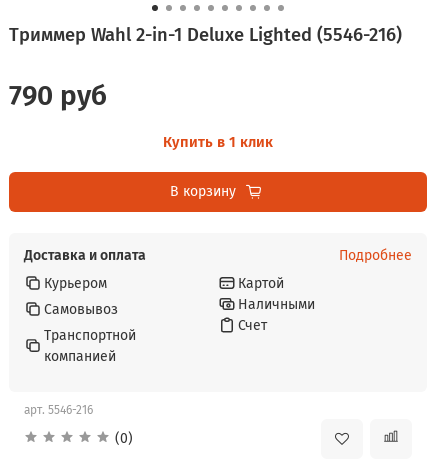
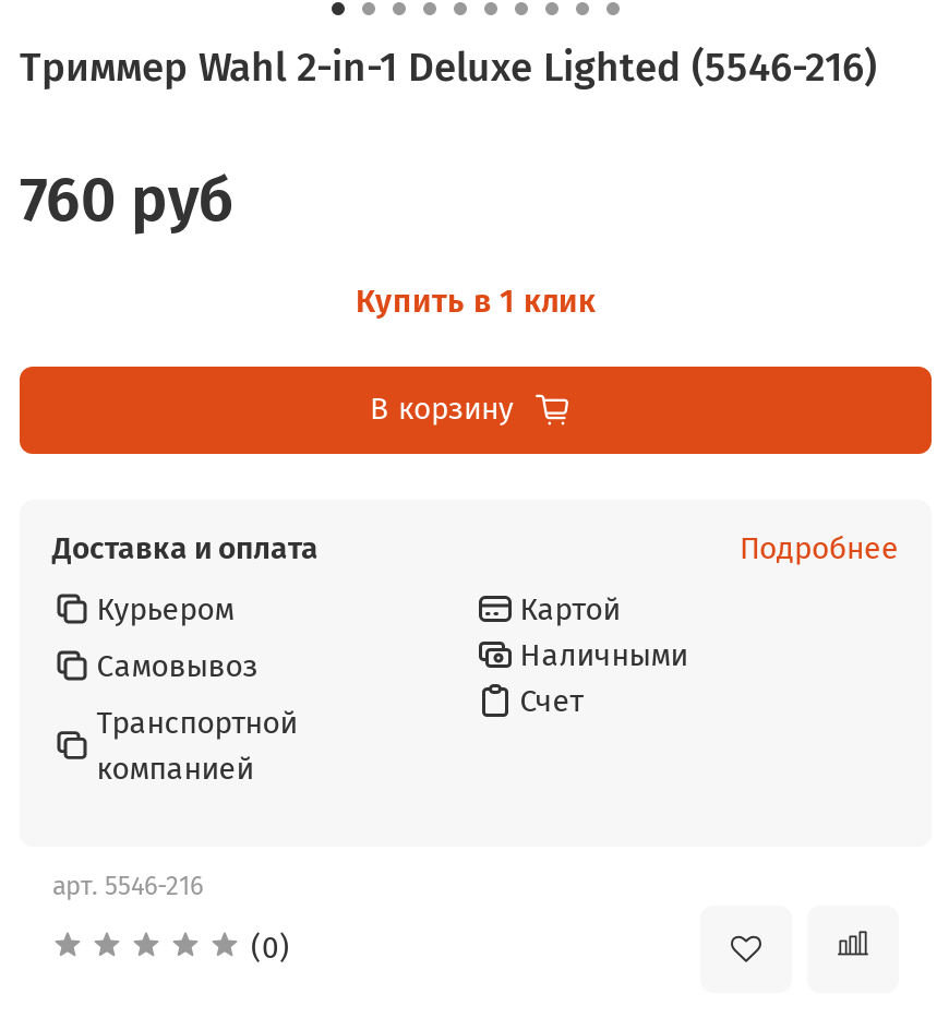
[9,79,107,112] 790 руб -> [20,164,233,236] 760 руб

